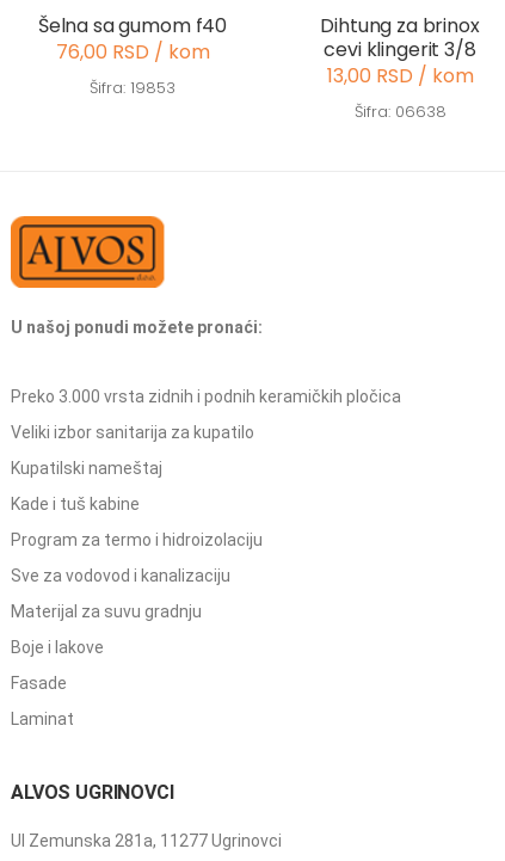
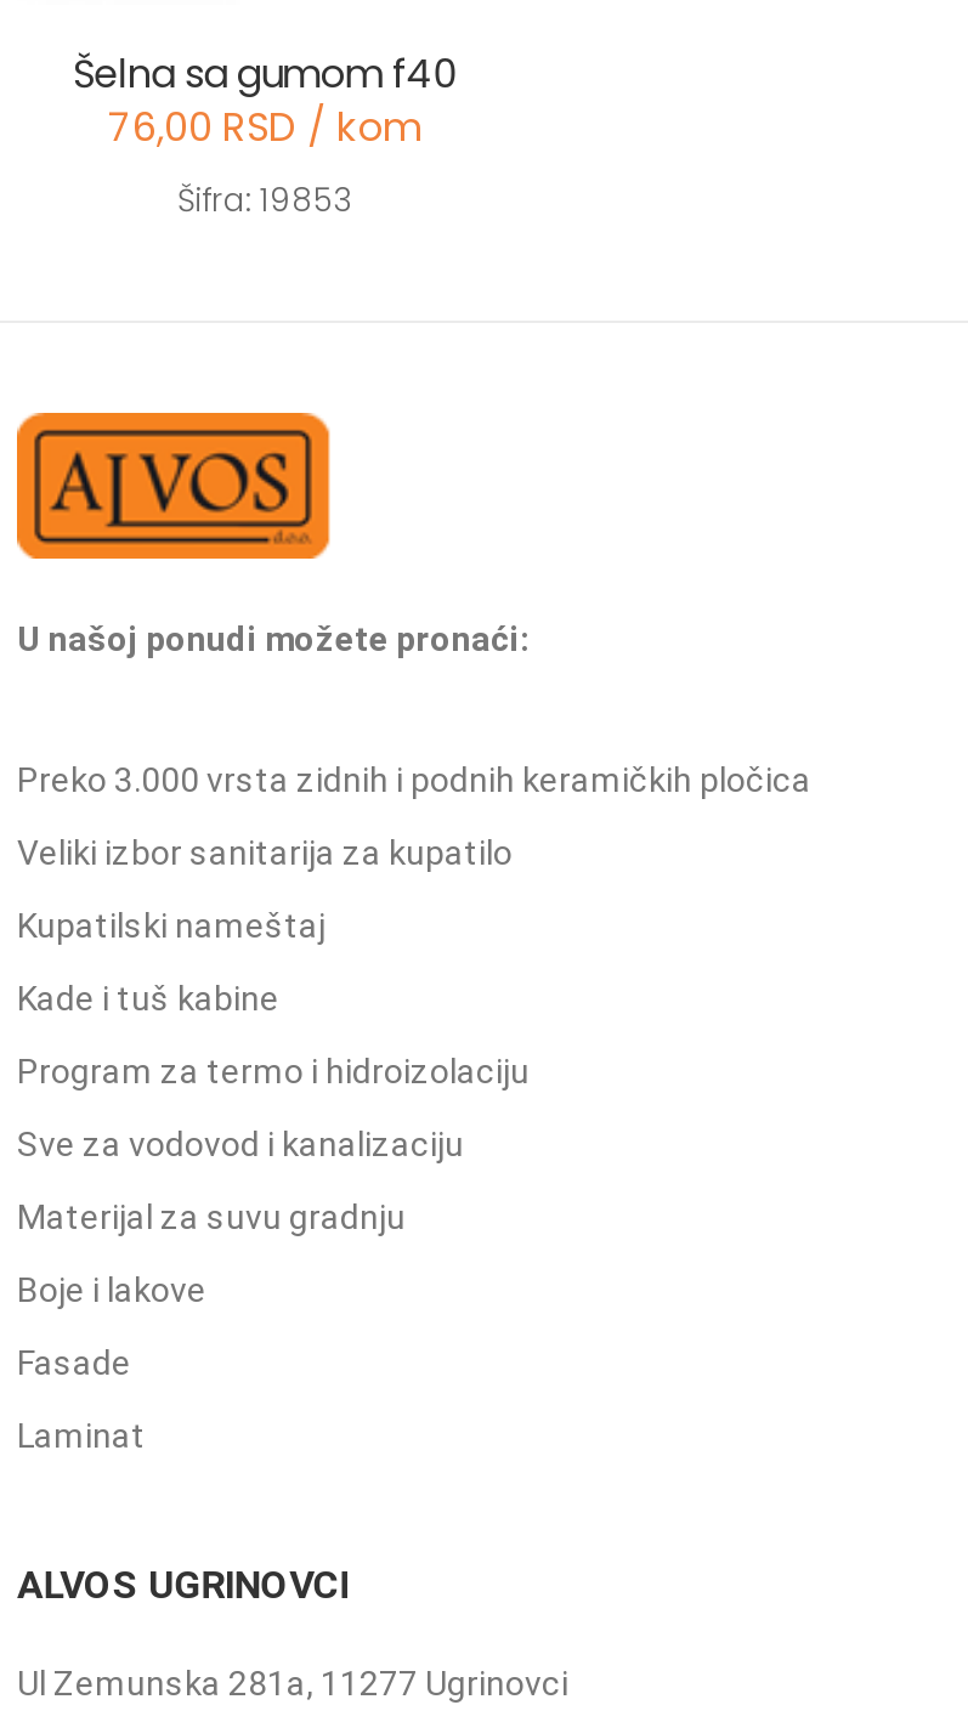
[320,12,479,123] Dihtung za brinox | cevi klingerit 3/8 | 13,00 RSD / kom | Šifra: 06638 -> none

